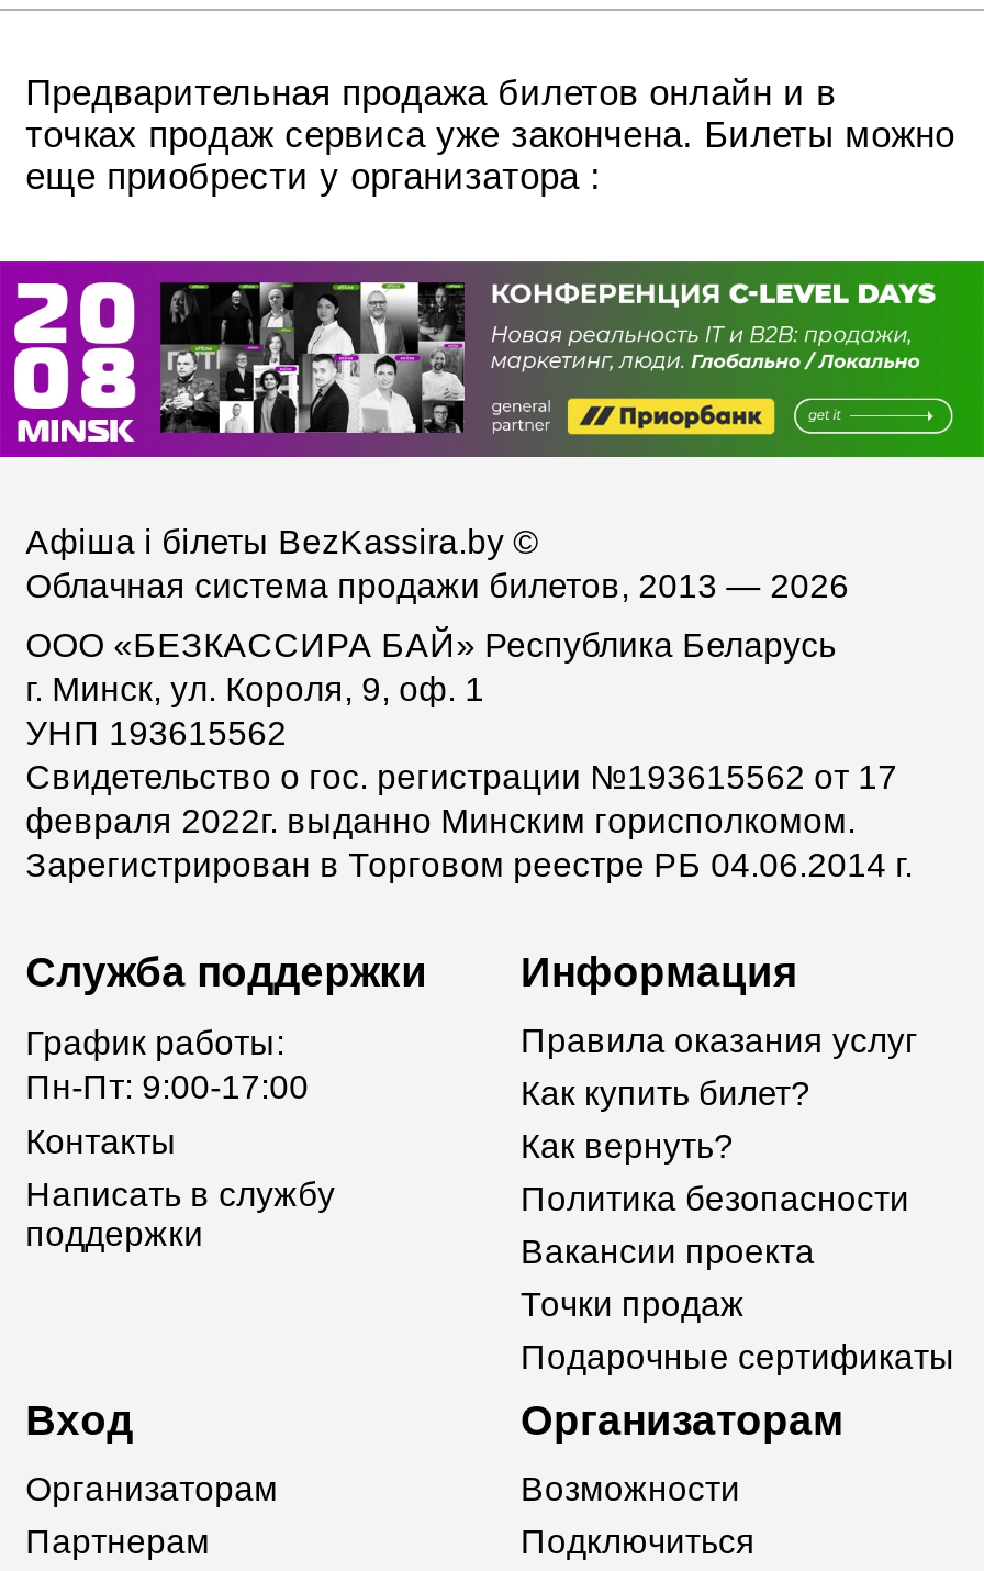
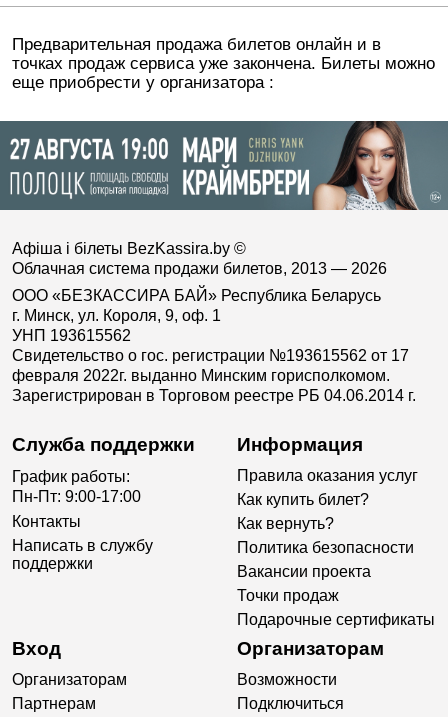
[7,259,977,459] [image] -> [3,120,445,211] [image]

